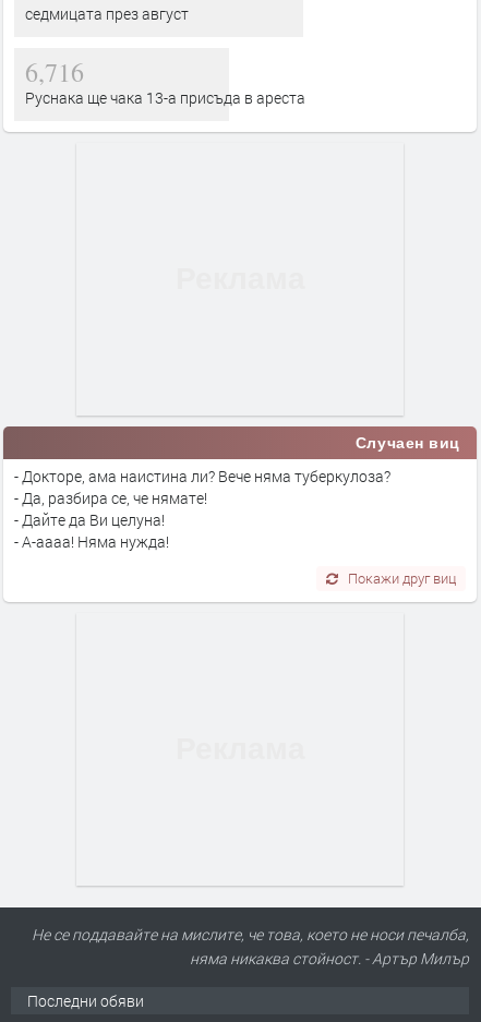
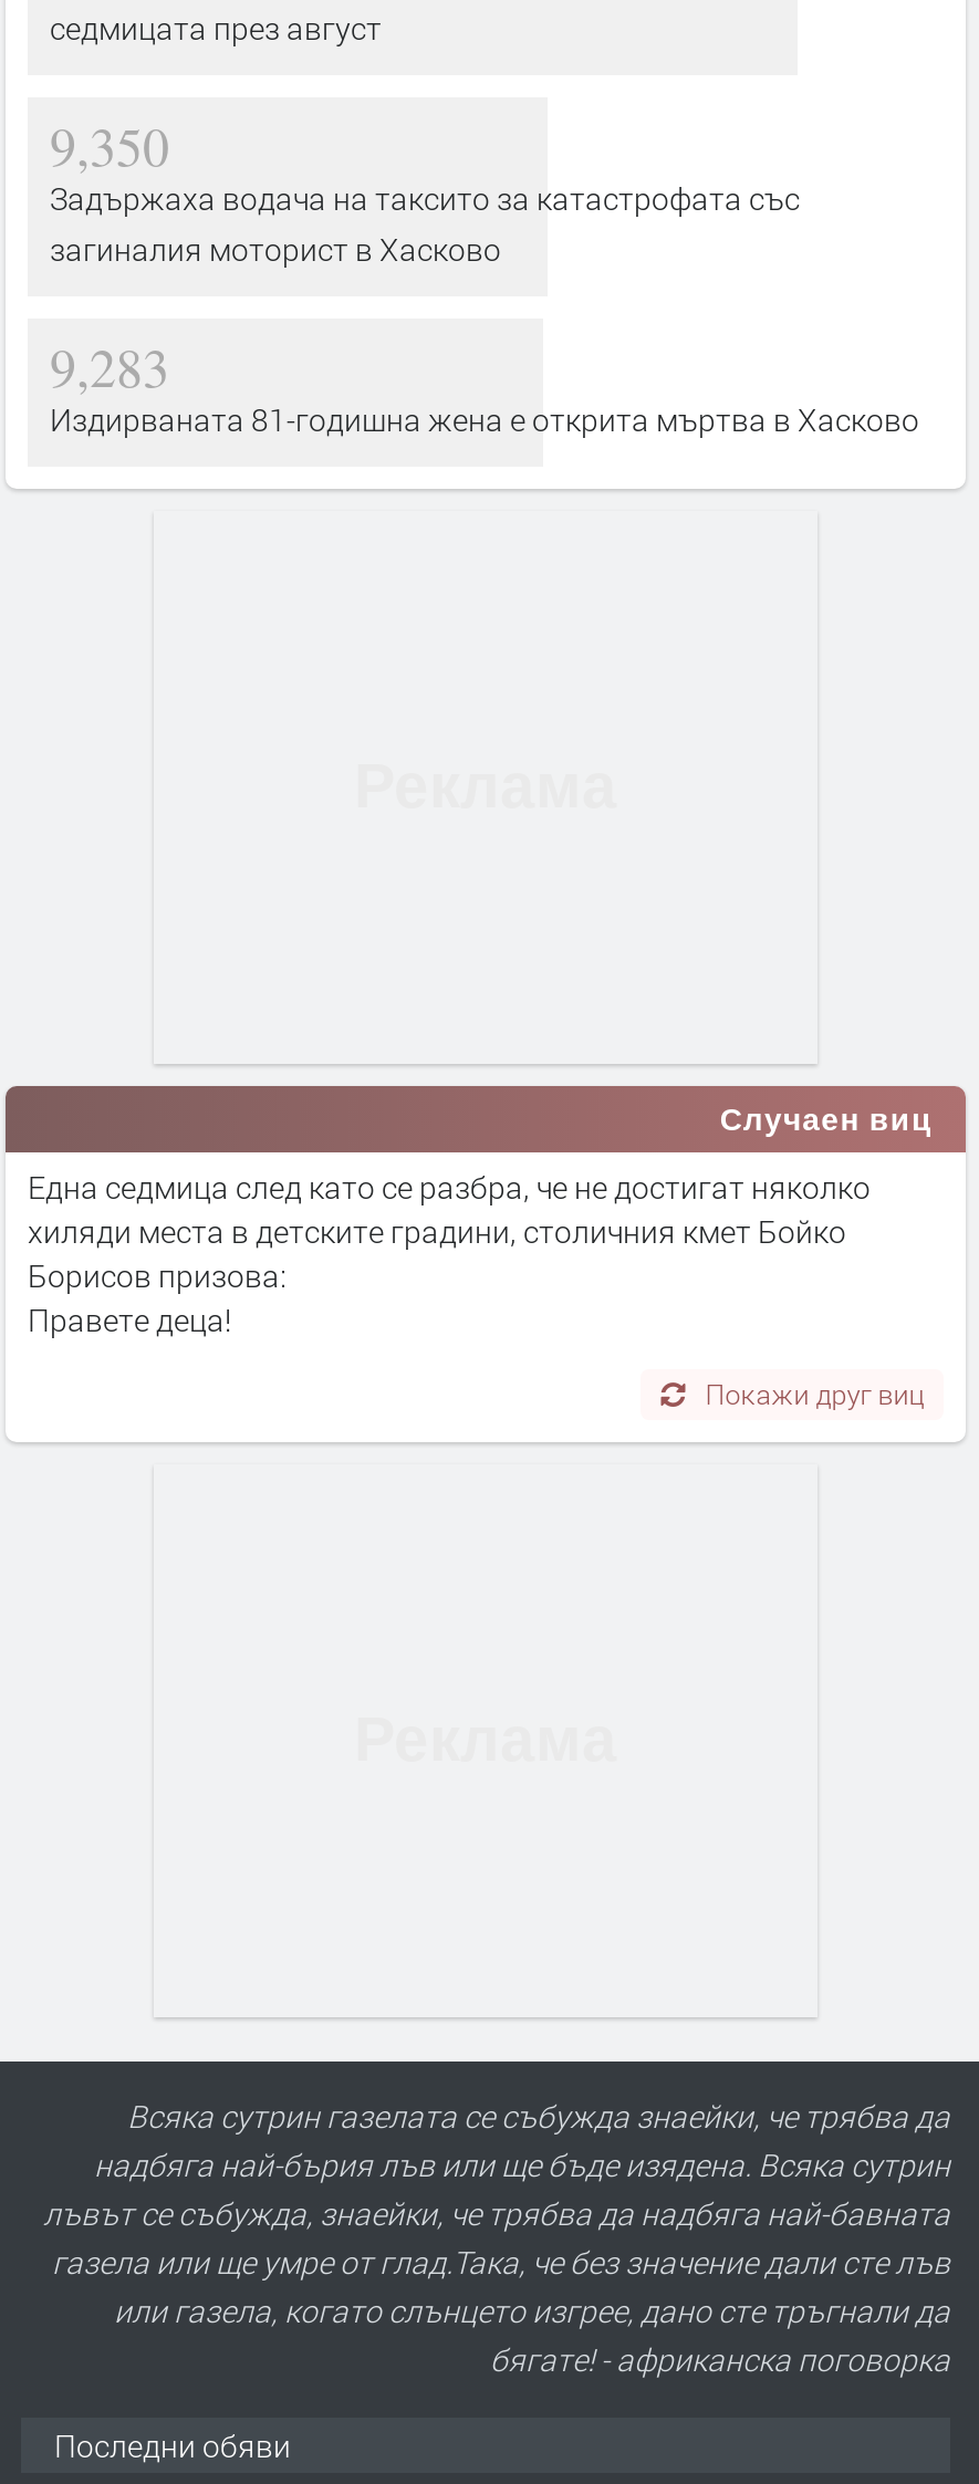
[25,54,305,107] 6,716 | Руснака ще чака 13-а присъда в ареста -> [50,109,919,439] 9,350 | Задържаха водача на таксито за катастрофата със | загиналия моторист в Хасково | 9,283 | Издирваната 81-годишна жена е открита мъртва в Хасково
[14,465,390,551] - Докторе, ама наистина ли? Вече няма туберкулоза? | - Да, разбира се, че нямате! | - Дайте да Ви целуна! | - А-аааа! Няма нужда! -> [28,1165,871,1339] Една седмица след като се разбра, че не достигат няколко | хиляди места в детските градини, столичния кмет Бойко | Борисов призова: | Правете деца!
[32,923,469,968] Не се поддавайте на мислите, че това, което не носи печалба, | няма никаква стойност. - Артър Милър -> [43,2094,950,2379] Всяка сутрин газелата се събужда знаейки, че трябва да | надбяга най-бърия лъв или ще бъде изядена. Всяка сутрин | лъвът се събужда, знаейки, че трябва да надбяга най-бавната | газела или ще умре от глад.Така, че без значение дали сте лъв | или газела, когато слънцето изгрее, дано сте тръгнали да | бягате! - африканска поговорка

